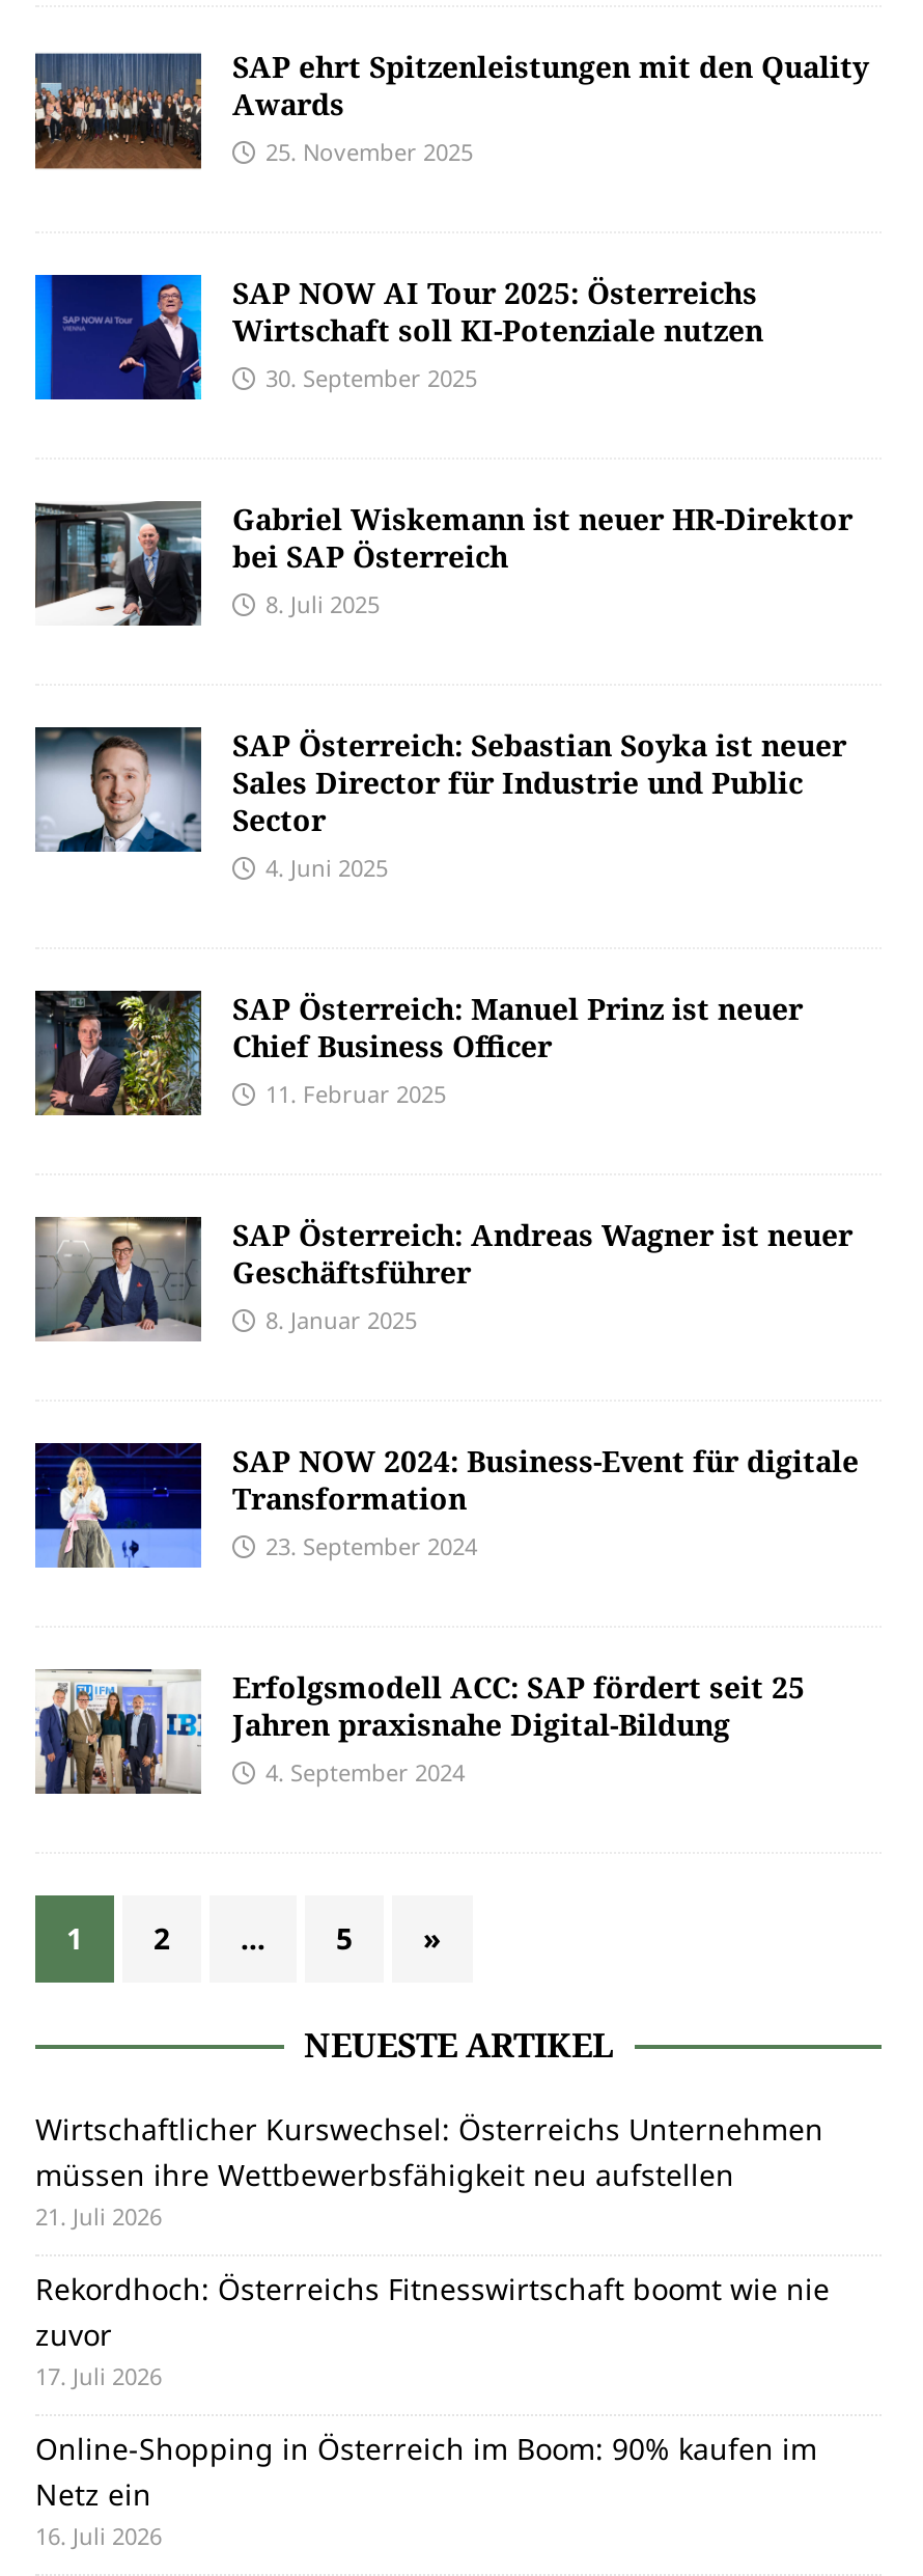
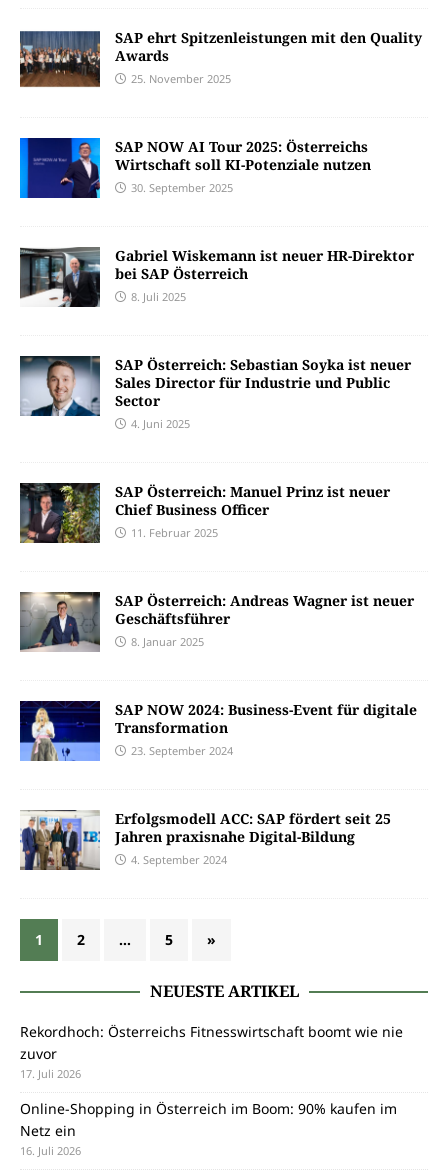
[35,2109,823,2232] Wirtschaftlicher Kurswechsel: Österreichs Unternehmen | müssen ihre Wettbewerbsfähigkeit neu aufstellen | 21. Juli 2026 -> none

